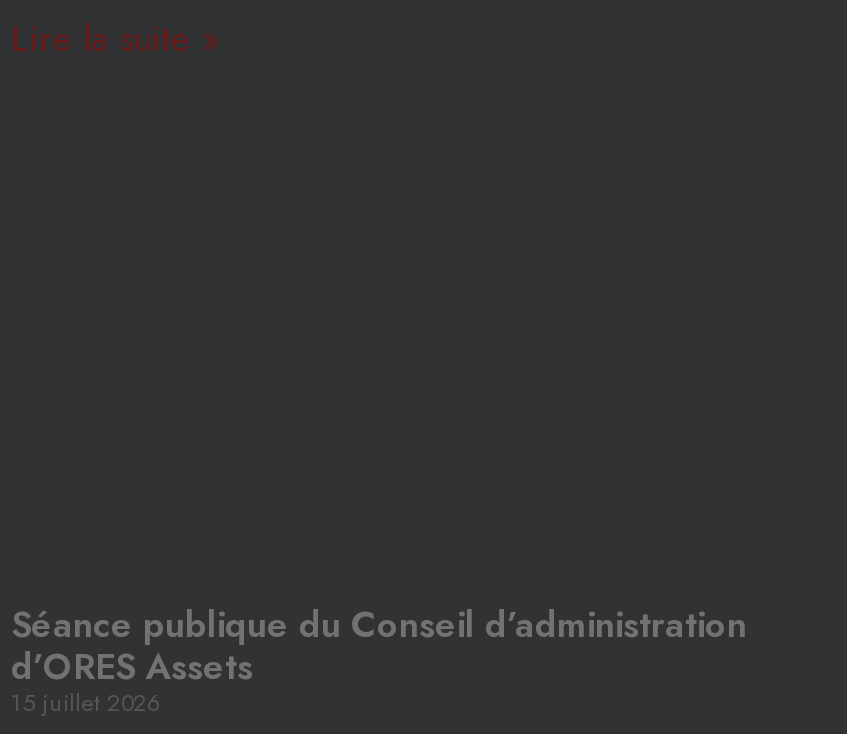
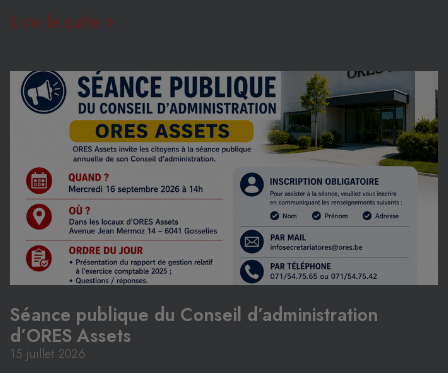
none -> [9,70,439,286] [image]

